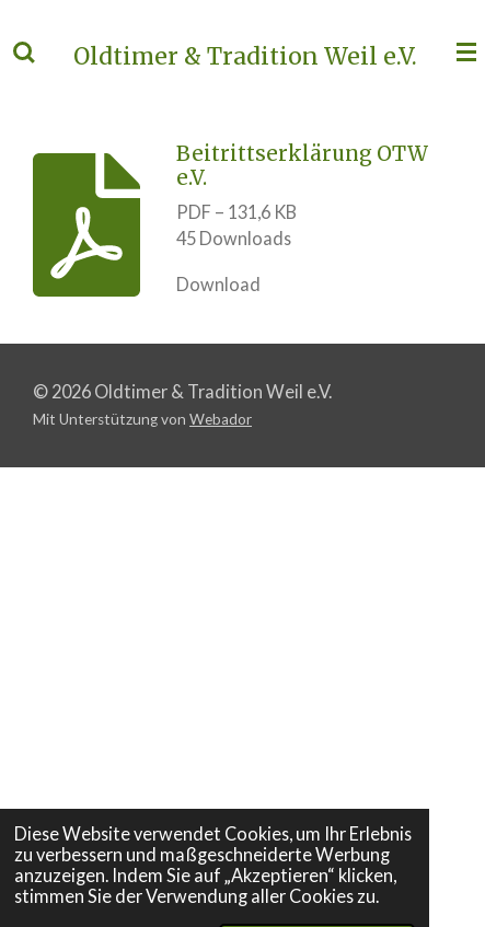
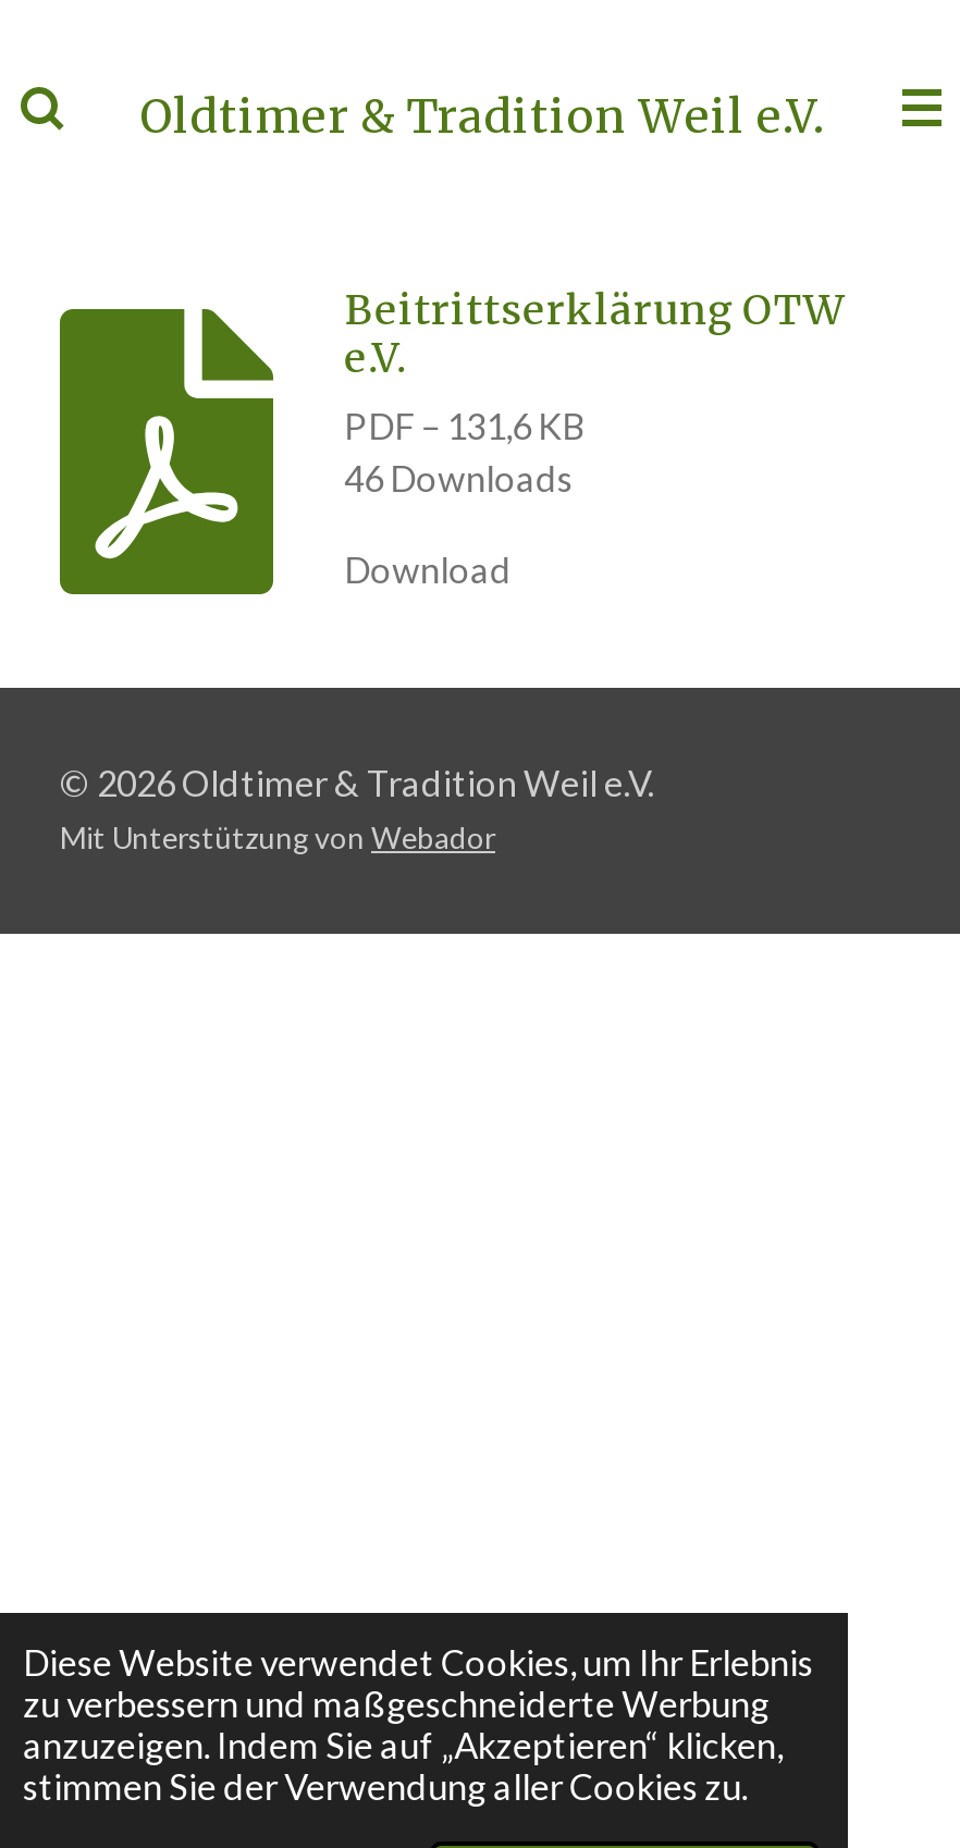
[176,227,291,248] 45 Downloads -> [344,457,573,498] 46 Downloads

